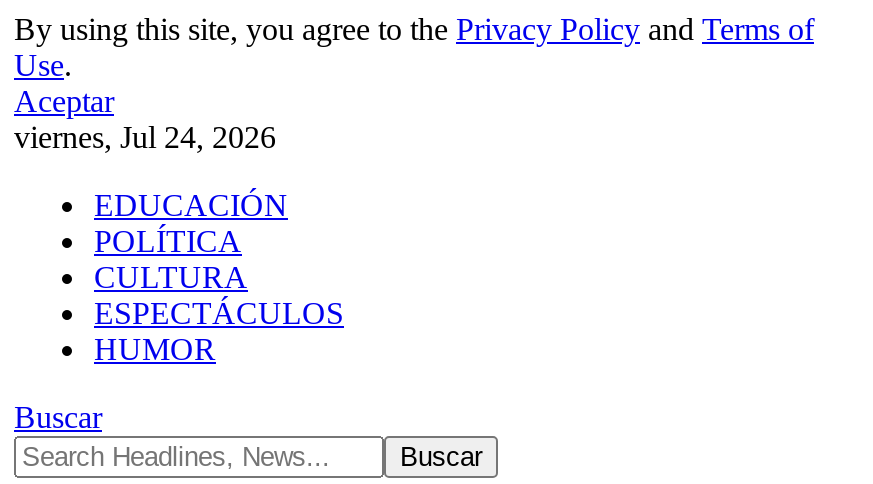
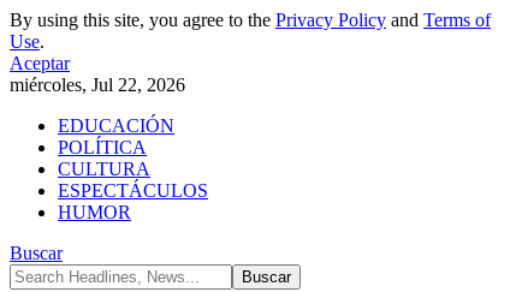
[14,120,276,154] viernes, Jul 24, 2026 -> [10,75,185,95] miércoles, Jul 22, 2026

